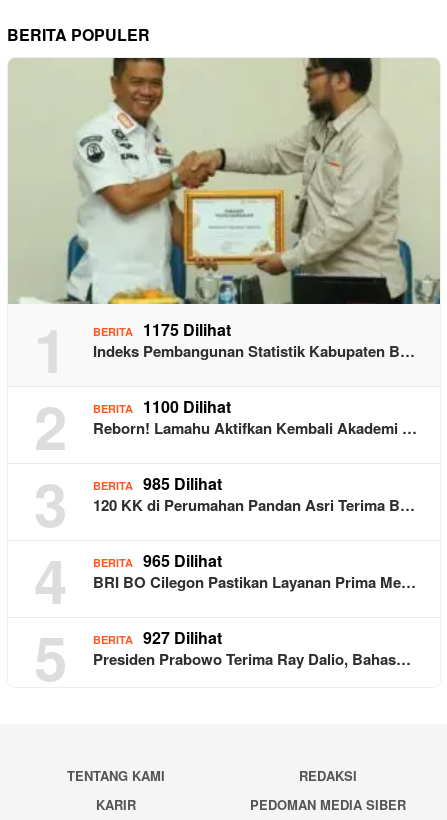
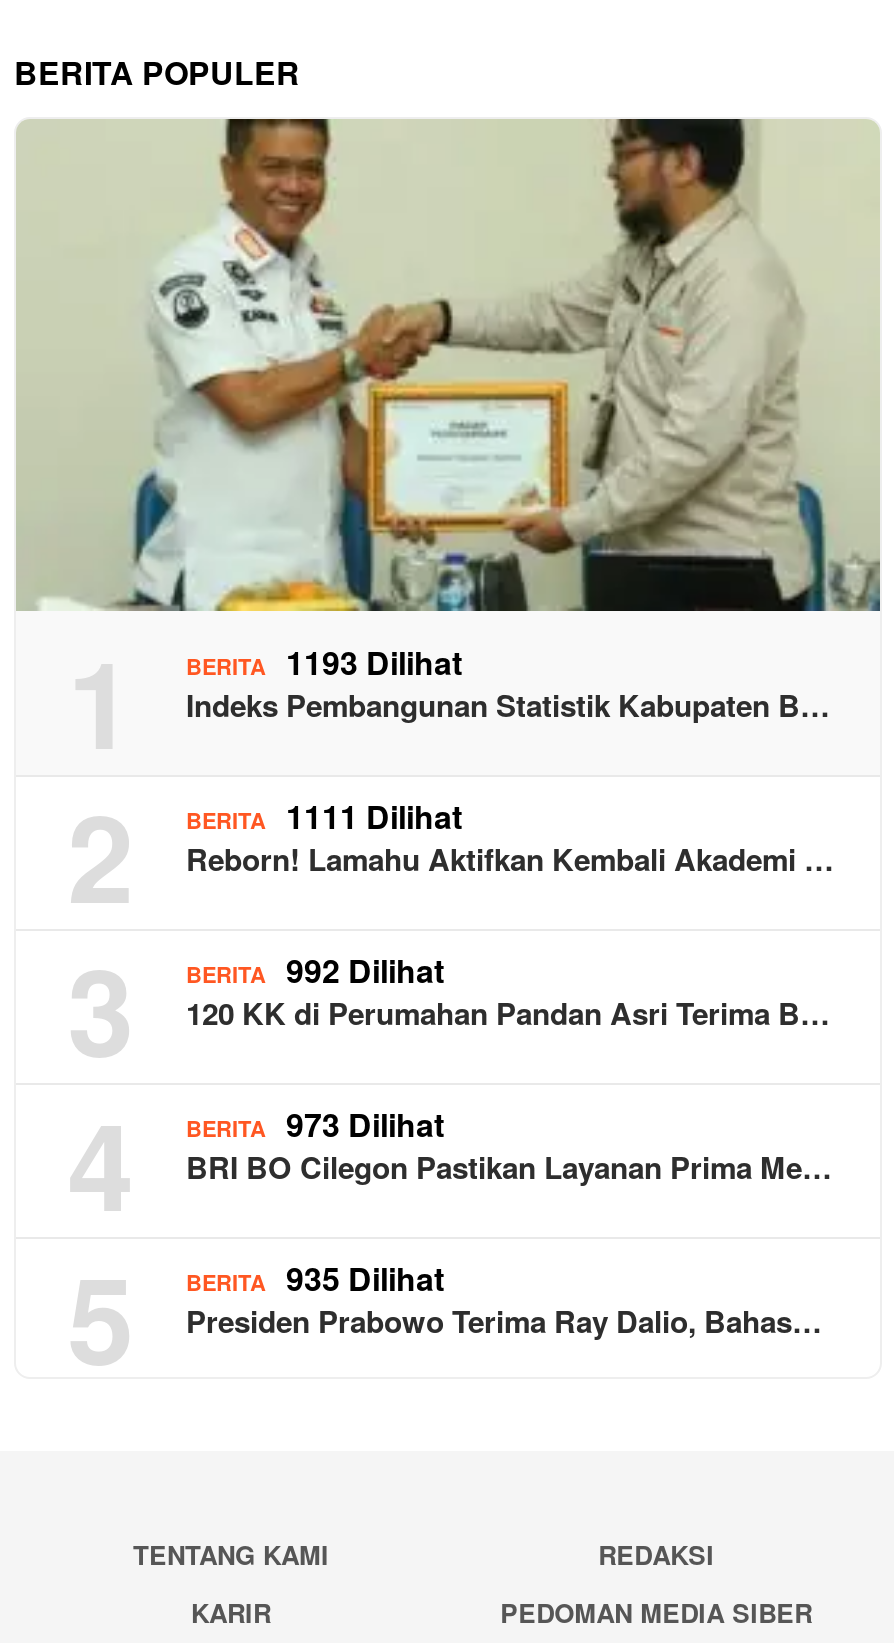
[93,318,231,341] BERITA 1175 Dilihat -> [186,639,462,685] BERITA 1193 Dilihat
[93,395,231,418] BERITA 1100 Dilihat -> [186,793,462,839] BERITA 1111 Dilihat
[93,472,222,495] BERITA 985 Dilihat -> [186,947,444,993] BERITA 992 Dilihat
[93,549,222,572] BERITA 965 Dilihat -> [186,1101,444,1147] BERITA 973 Dilihat
[93,626,222,649] BERITA 927 Dilihat -> [186,1255,444,1301] BERITA 935 Dilihat

